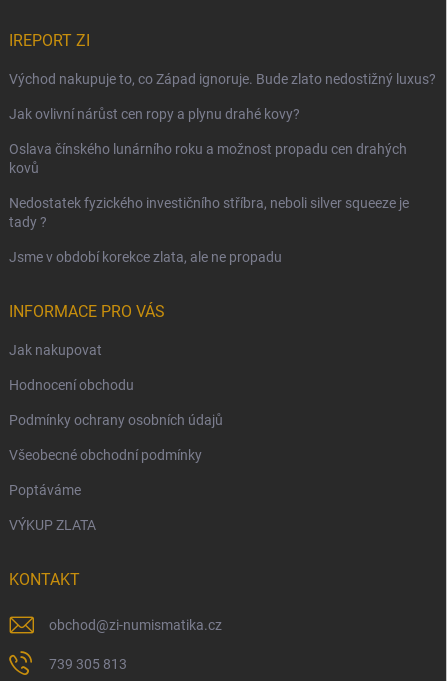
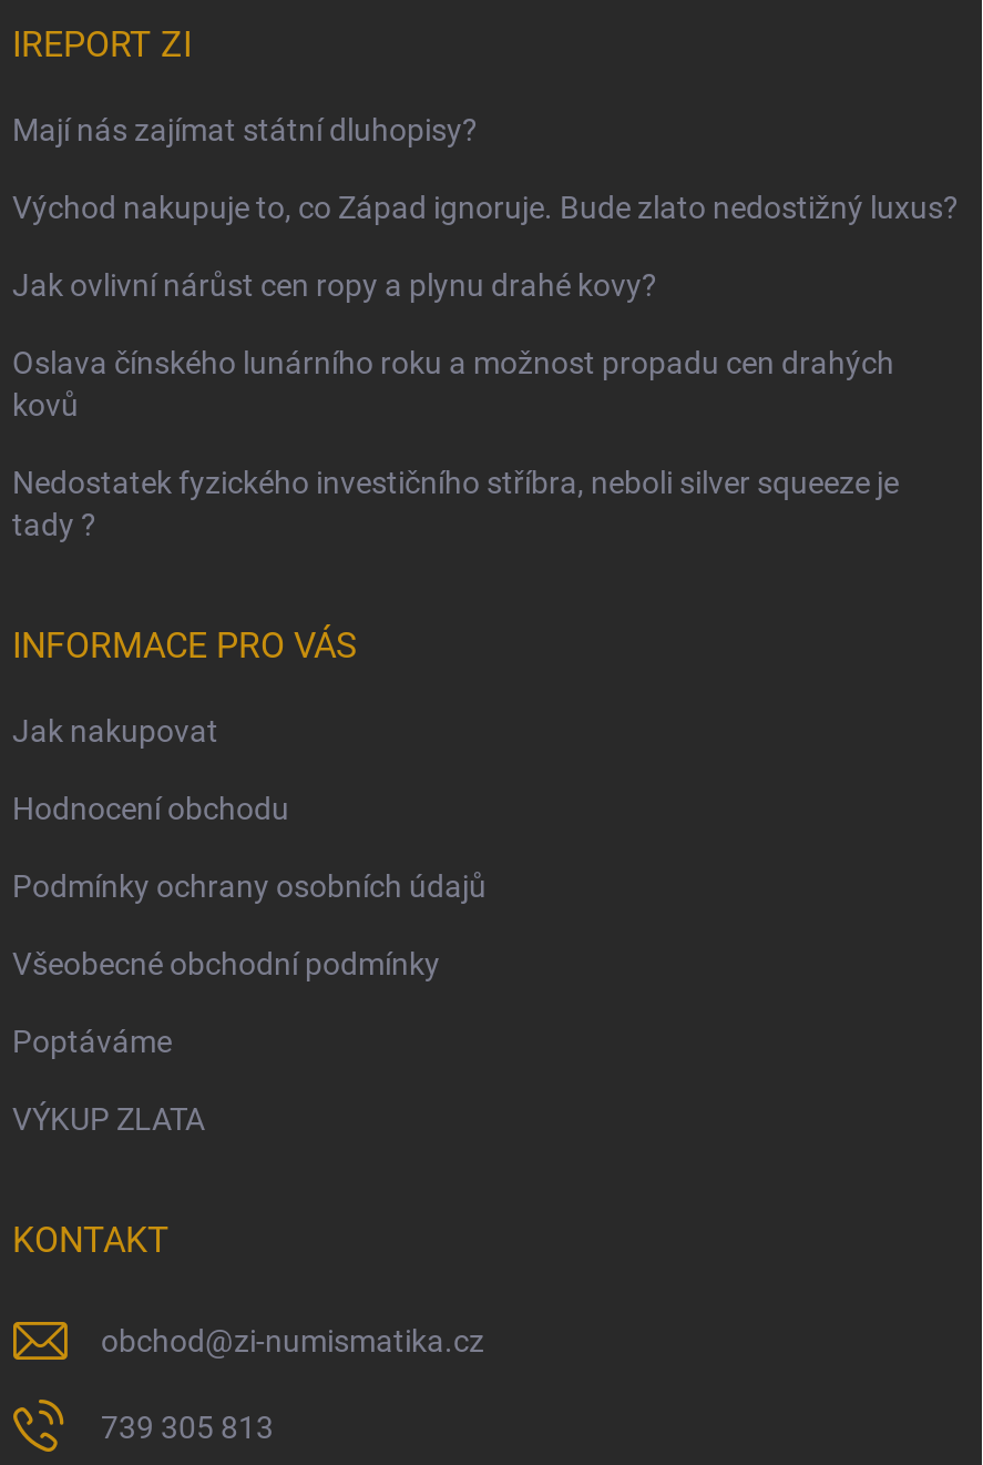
none -> [12,112,478,147] Mají nás zajímat státní dluhopisy?
moved [9,71,436,230] -> [12,189,959,542]: Východ nakupuje to, co Západ ignoruje. Bude zlato nedostižný luxus? | Jak ovlivní nárůst cen ropy a plynu drahé kovy? | Oslava čínského lunárního roku a možnost propadu cen drahých | kovů | Nedostatek fyzického investičního stříbra, neboli silver squeeze je | tady ?
[9,249,282,265] Jsme v období korekce zlata, ale ne propadu -> none

